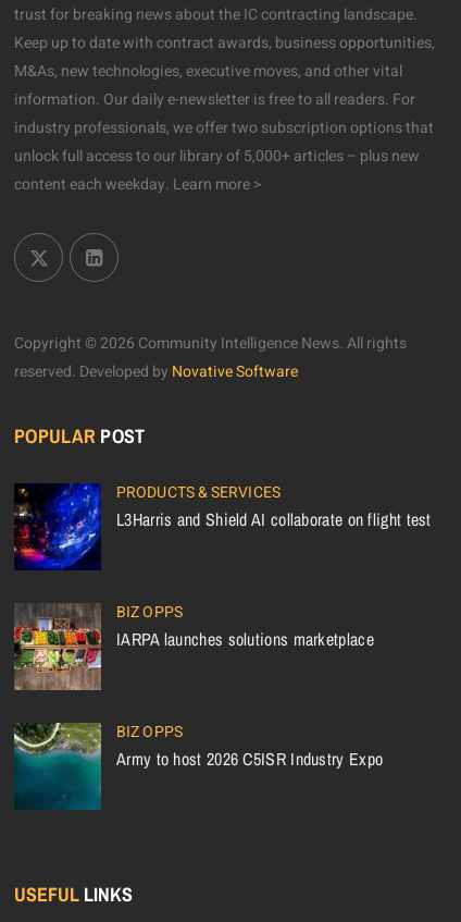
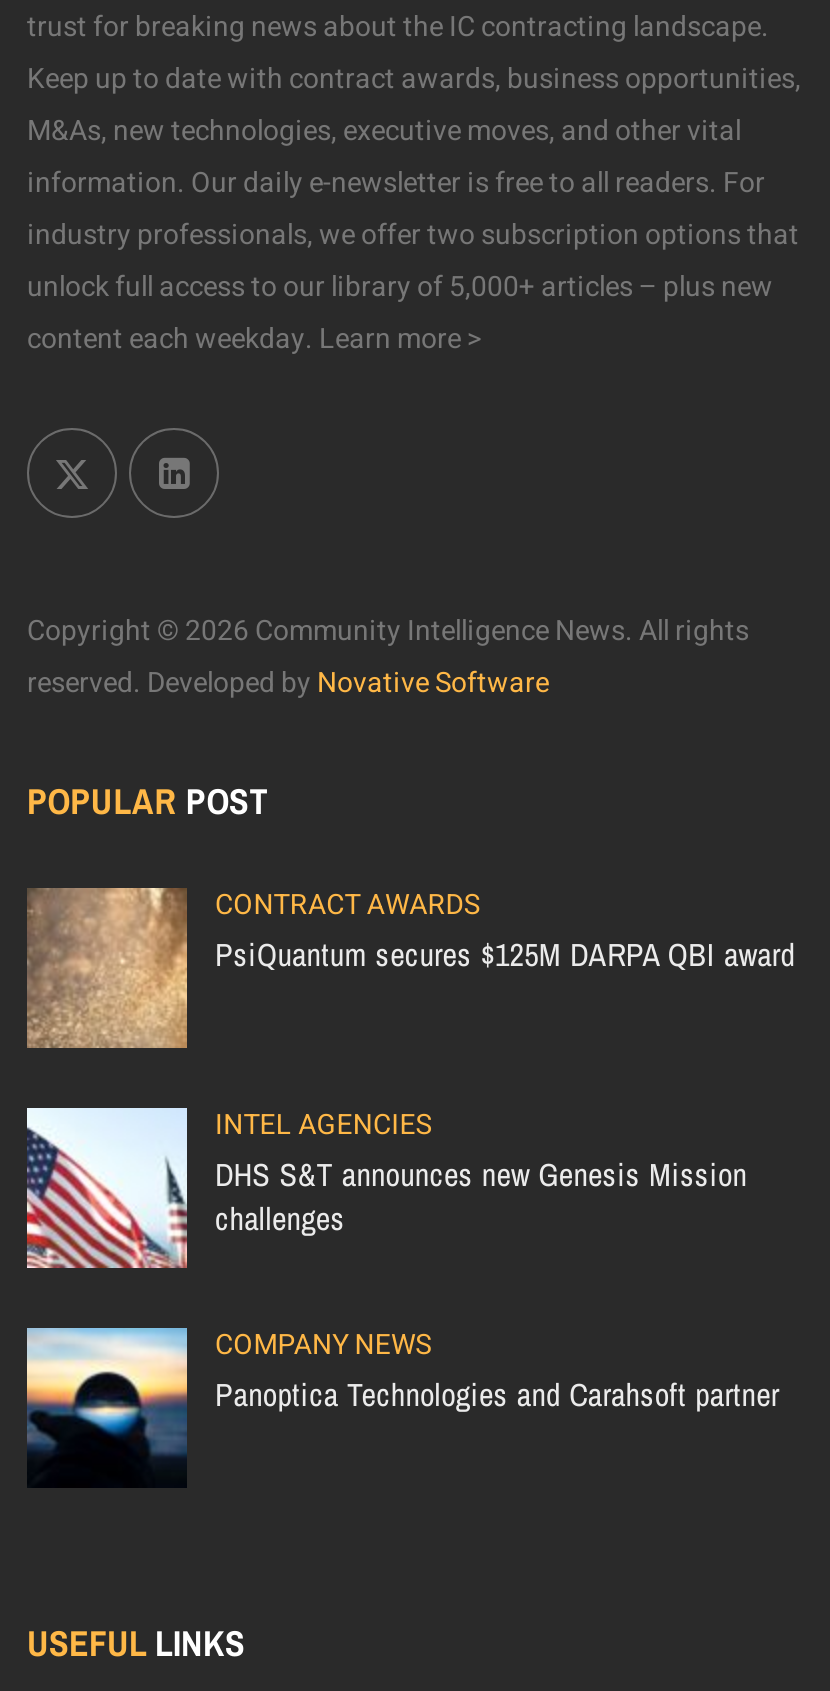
[13,482,431,571] [image] | PRODUCTS & SERVICES | L3Harris and Shield AI collaborate on flight test -> [25,885,795,1050] [image] | CONTRACT AWARDS | PsiQuantum secures $125M DARPA QBI award
[13,601,374,691] [image] | BIZ OPPS | IARPA launches solutions marketplace -> [25,1105,747,1268] [image] | INTEL AGENCIES | DHS S&T announces new Genesis Mission | challenges
[13,721,383,811] [image] | BIZ OPPS | Army to host 2026 C5ISR Industry Expo -> [25,1325,779,1488] [image] | COMPANY NEWS | Panoptica Technologies and Carahsoft partner

